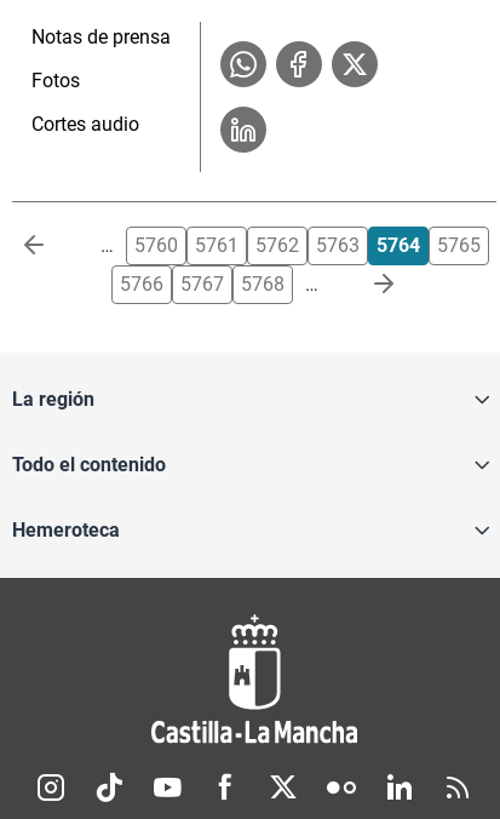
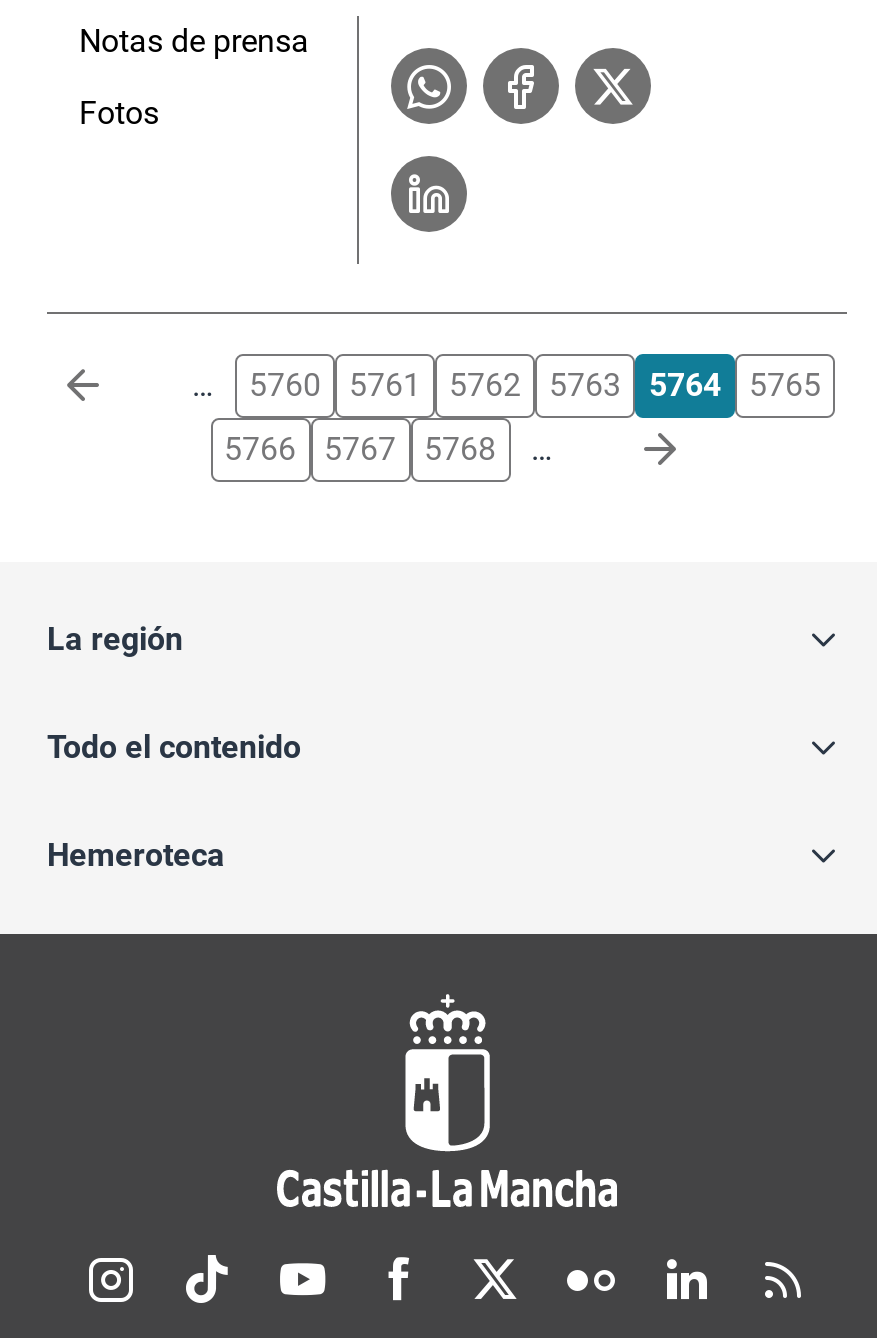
[31,113,139,136] Cortes audio -> none

